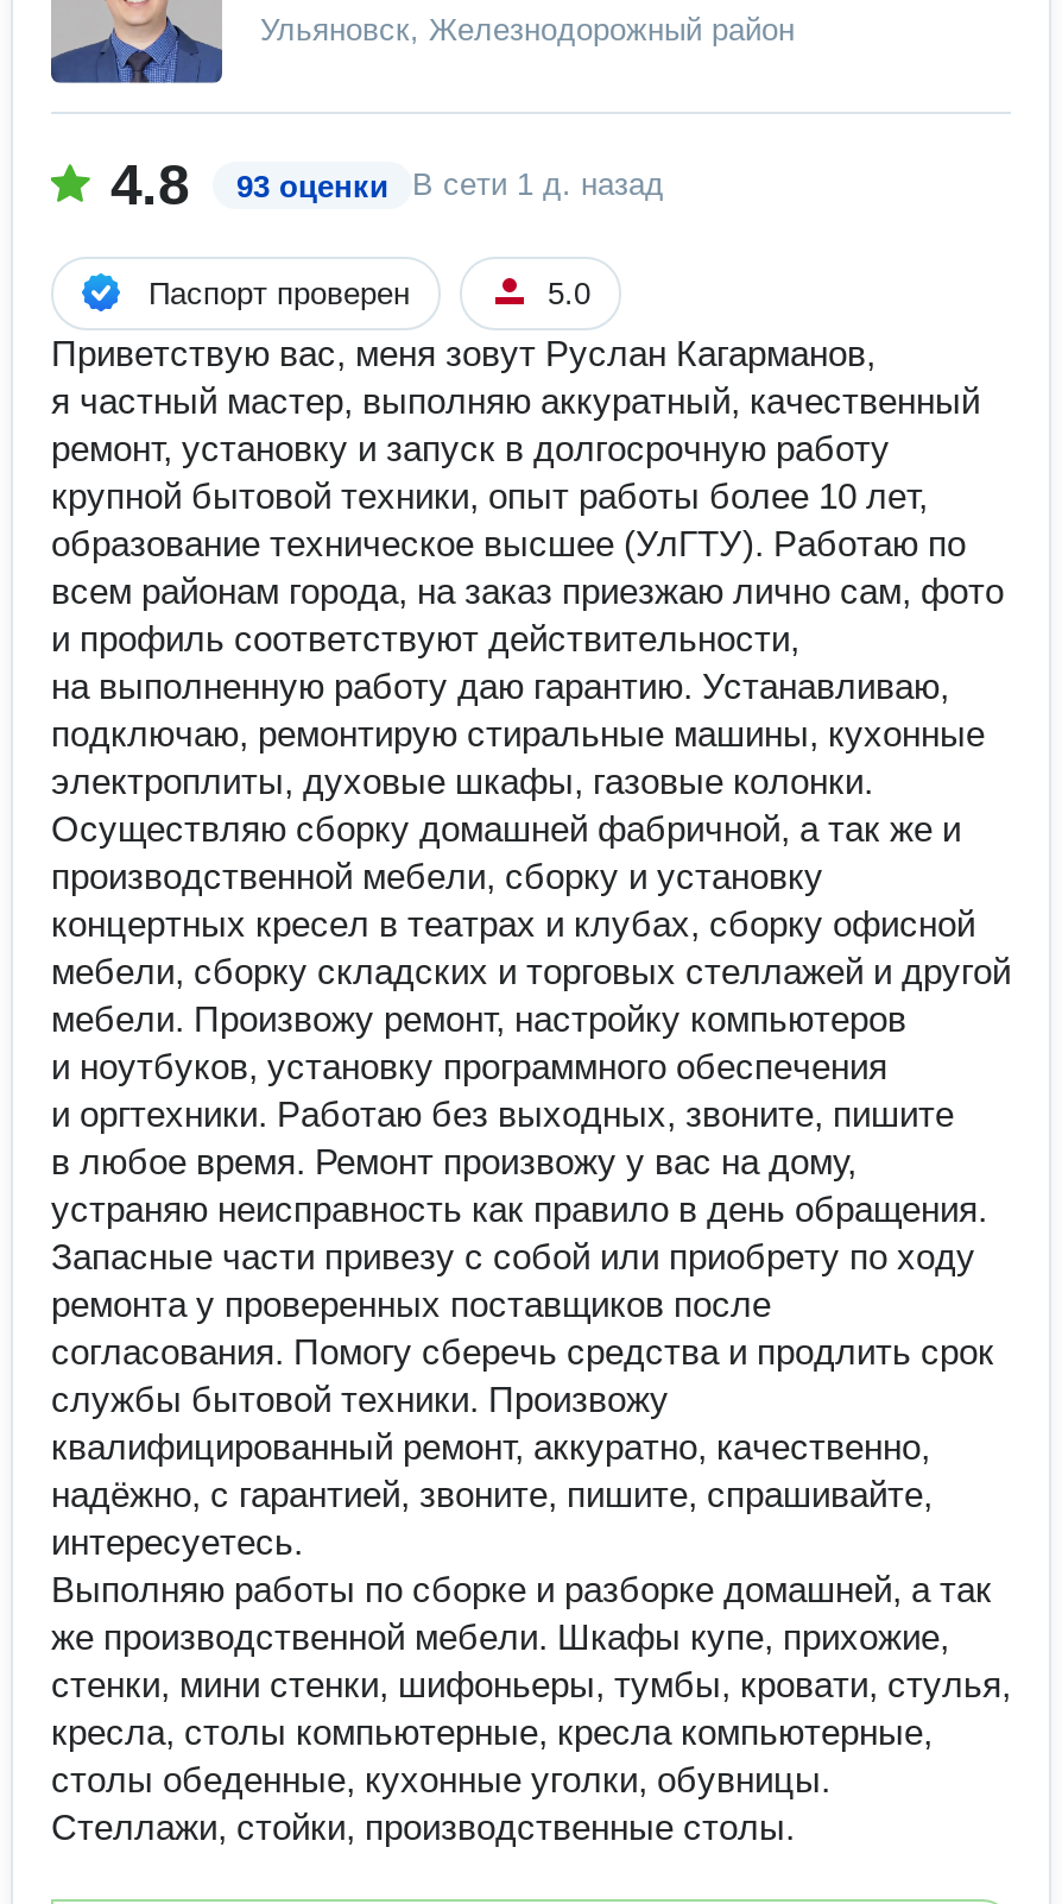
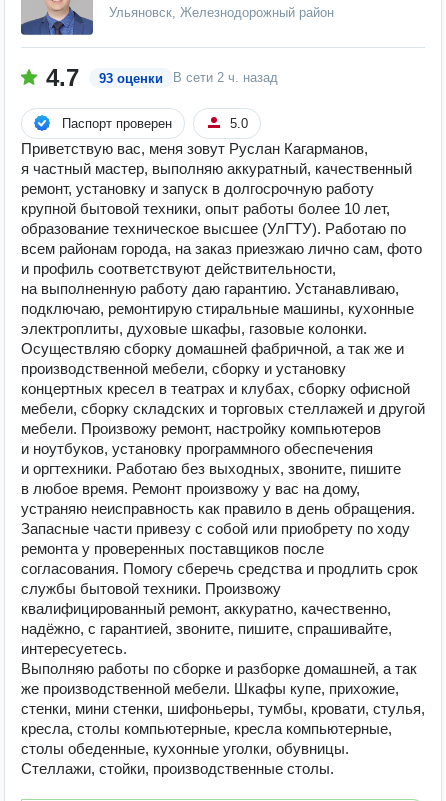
[110,152,189,216] 4.8 -> [46,64,79,91] 4.7
[412,166,664,202] В сети 1 д. назад -> [173,70,278,85] В сети 2 ч. назад

